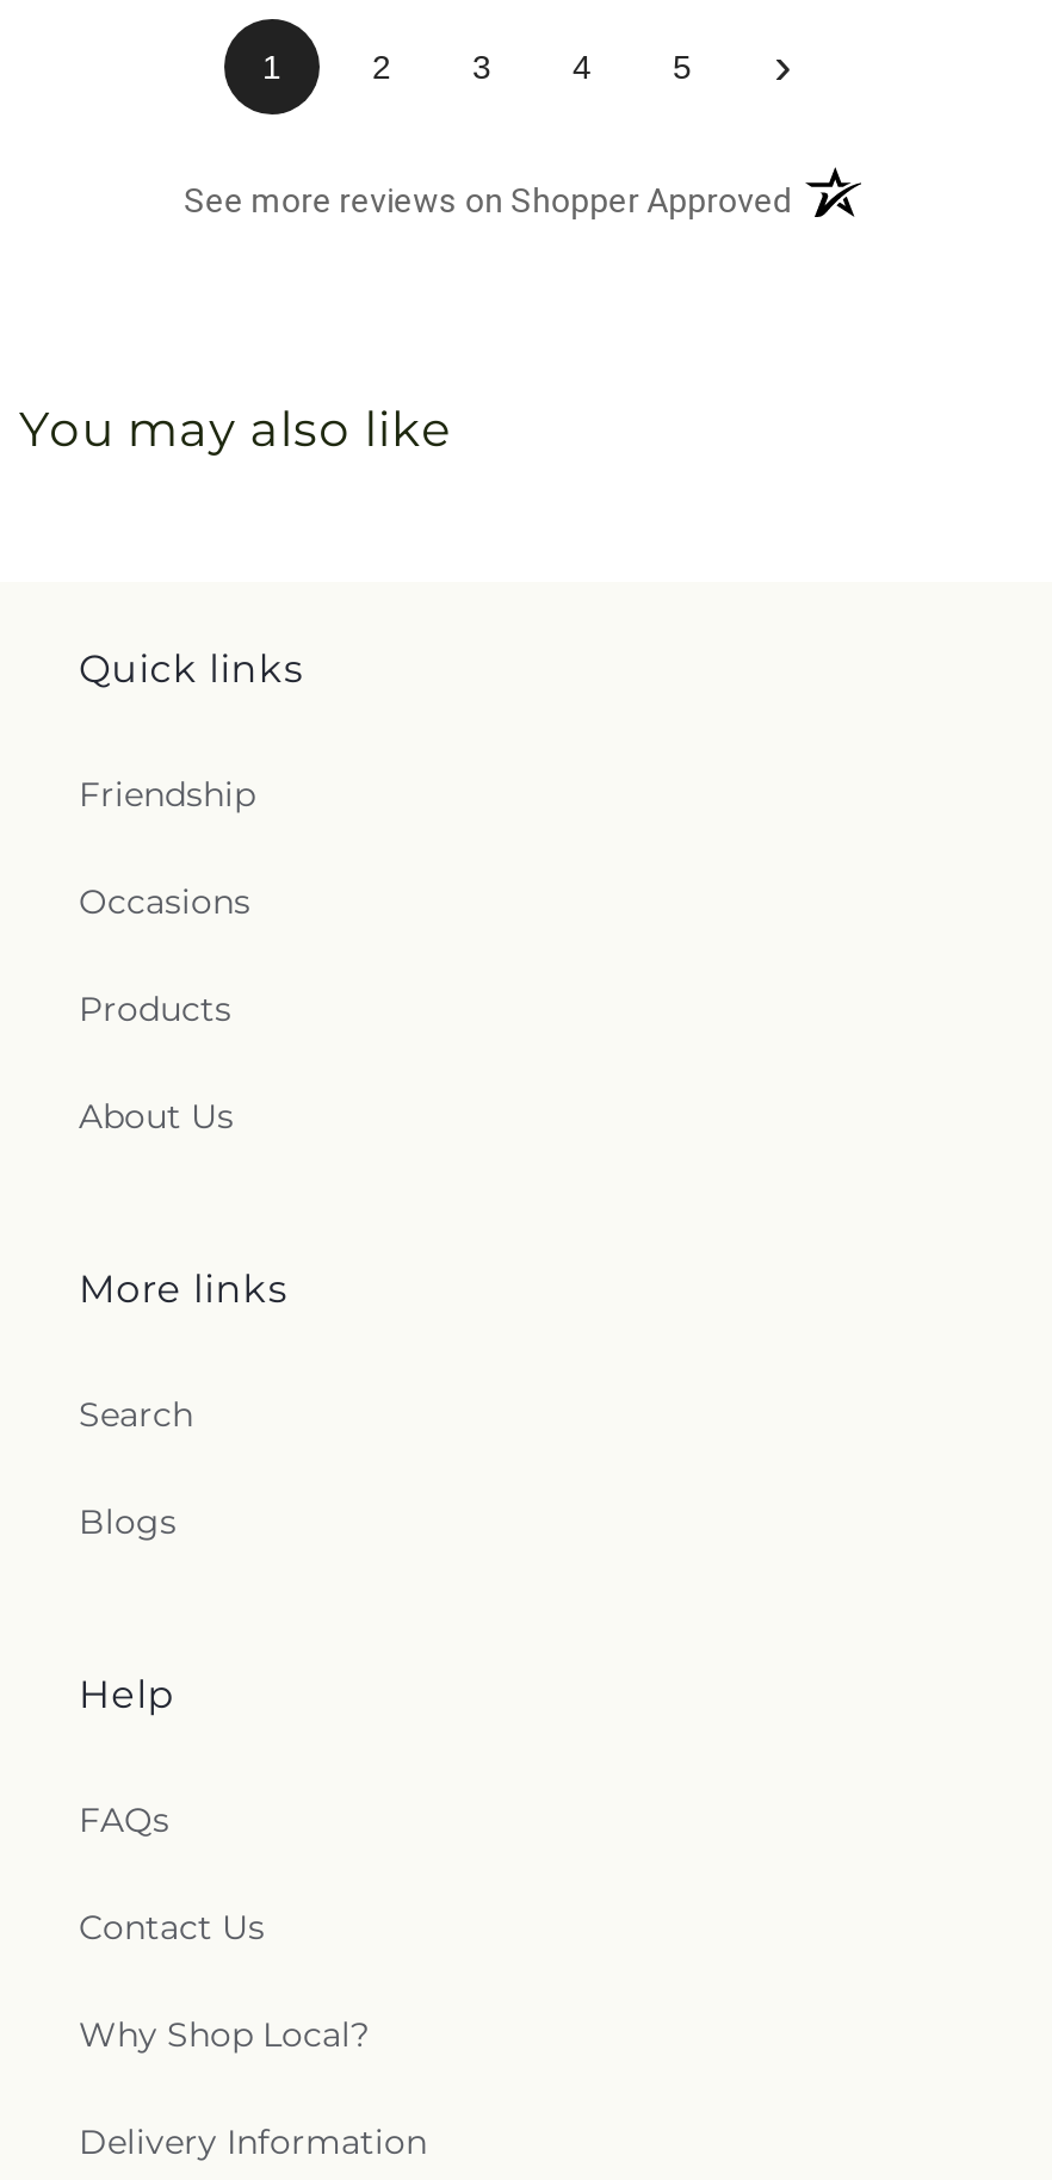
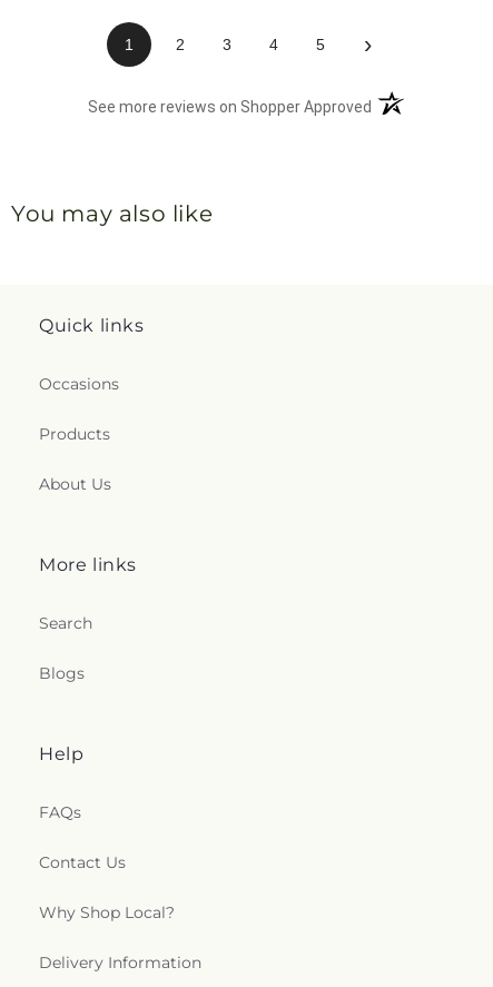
[79,773,255,816] Friendship -> none

